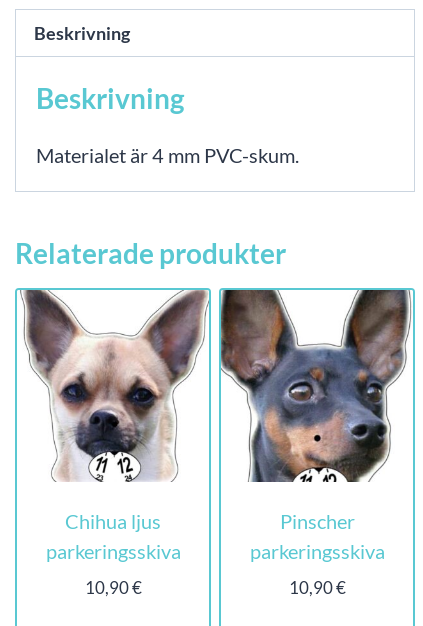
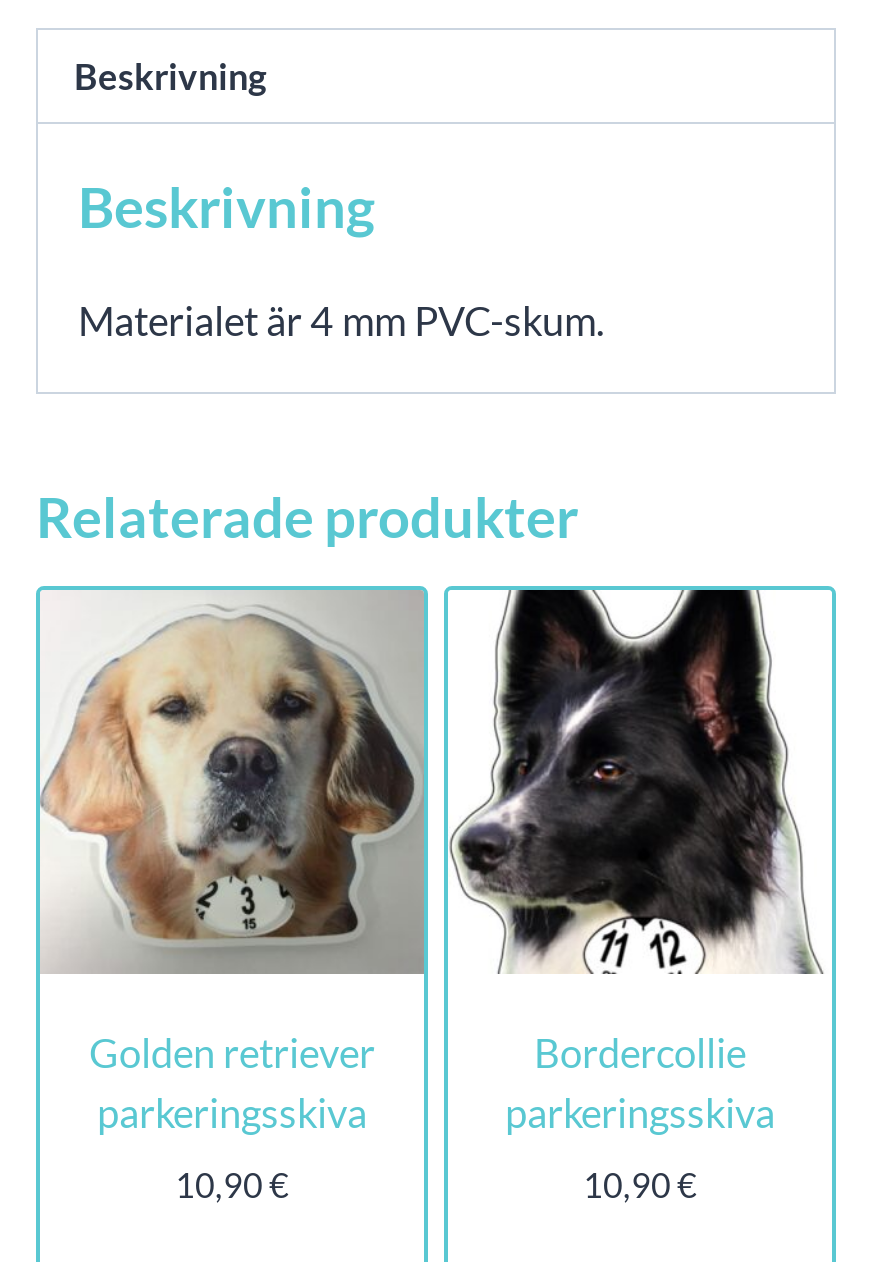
[17,289,209,533] [image] | Chihua ljus -> [40,590,426,1076] [image] | Golden retriever
[220,289,411,533] [image] | Pinscher -> [448,588,830,1076] [image] | Bordercollie

